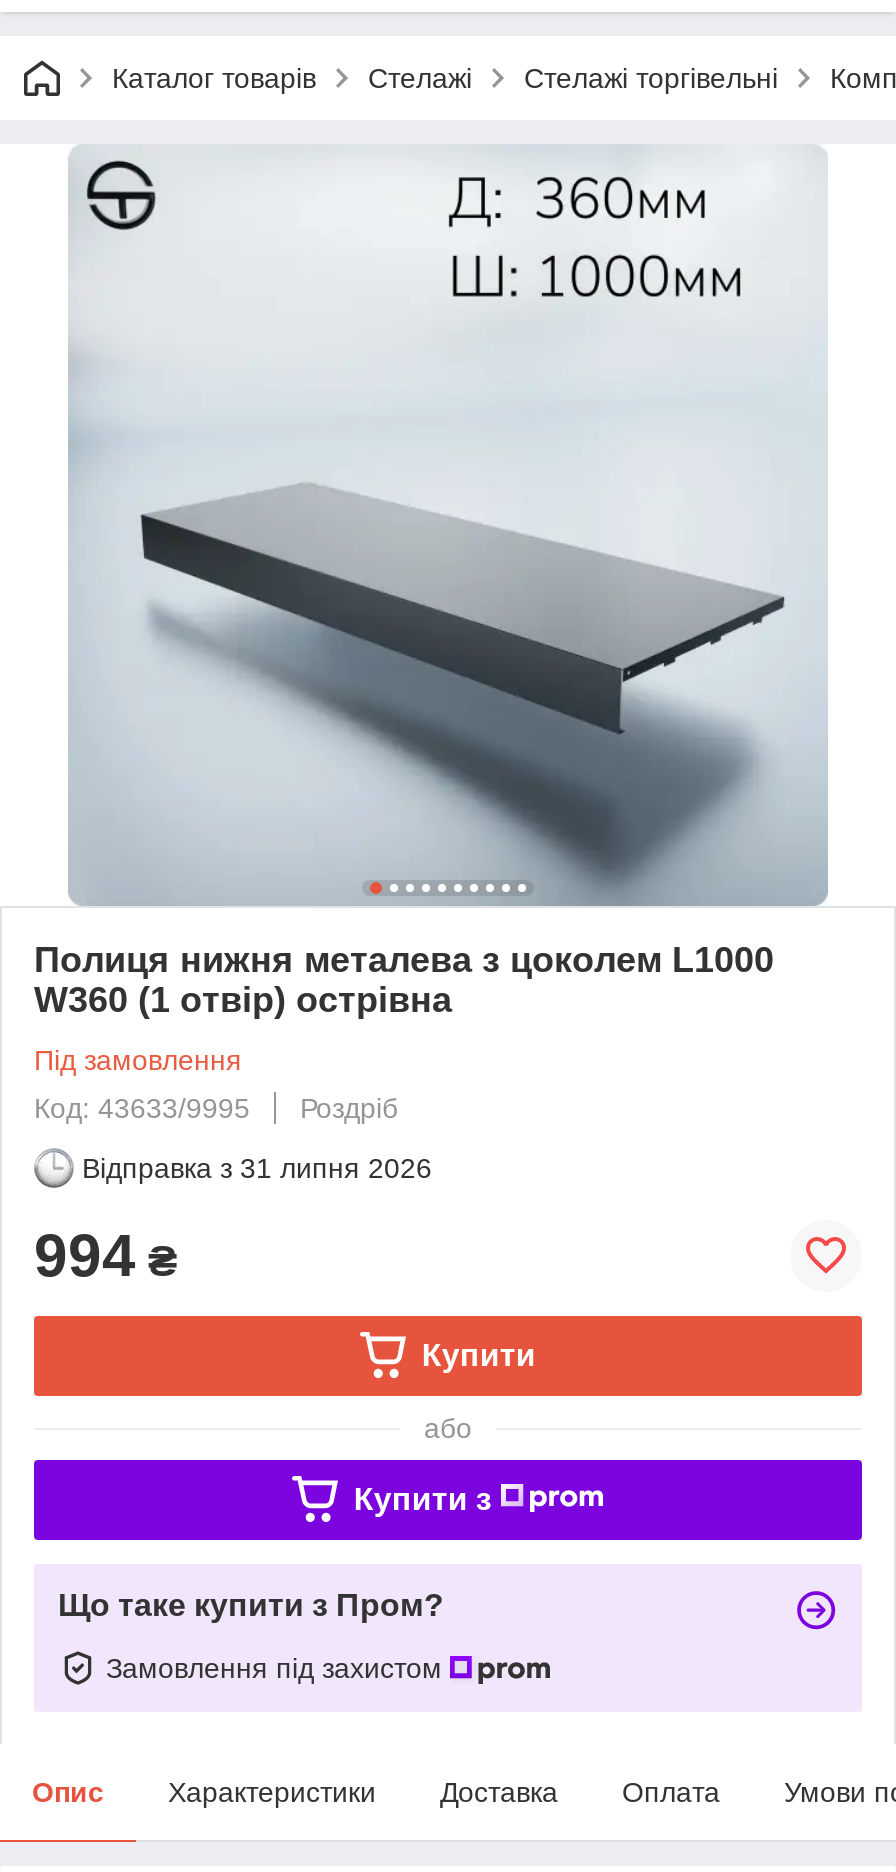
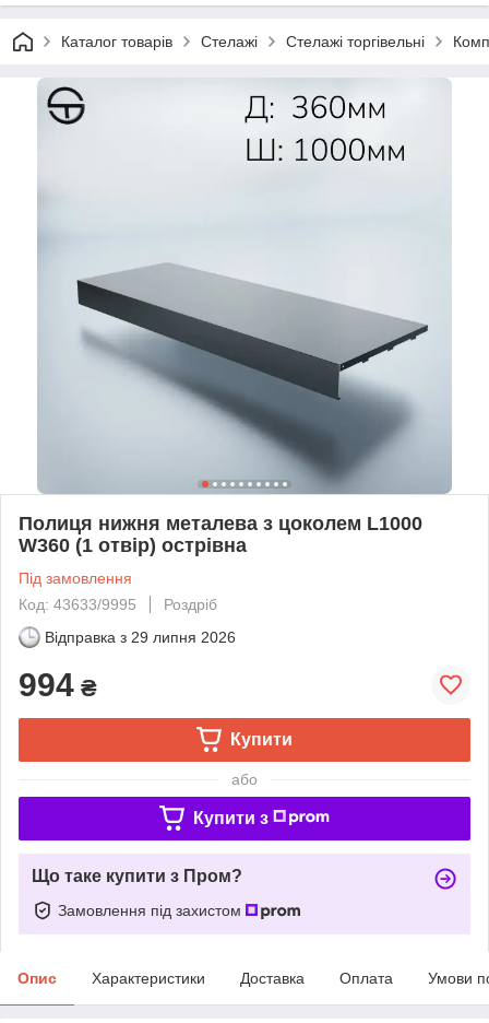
[82,1152,432,1184] Відправка з 31 липня 2026 -> [45,628,236,646] Відправка з 29 липня 2026

